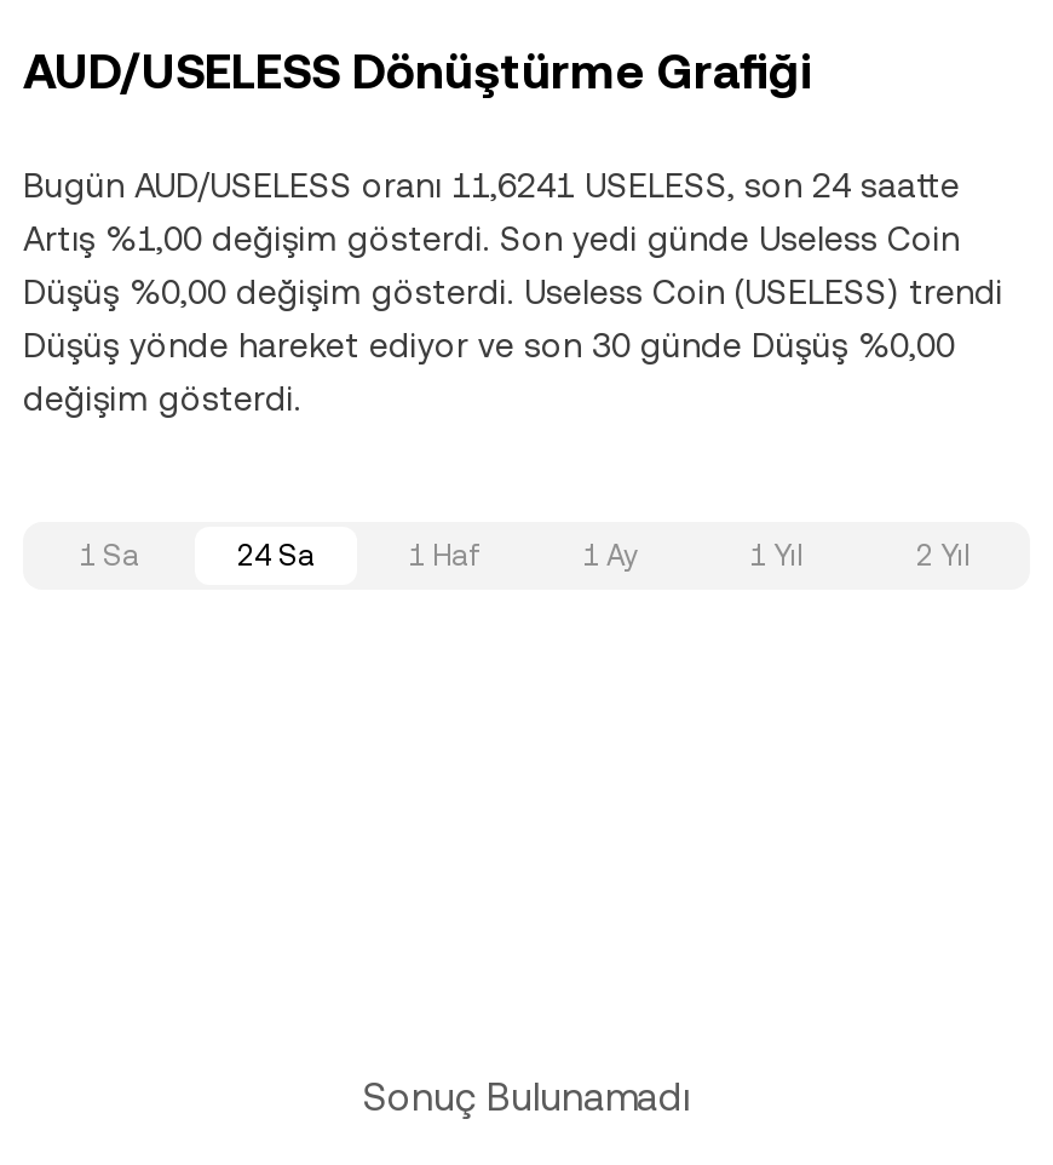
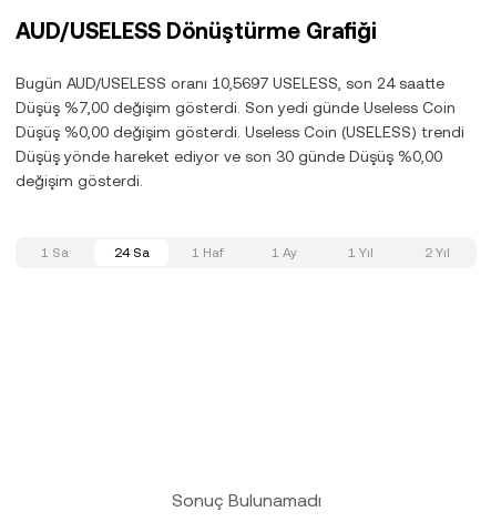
[23,166,960,205] Bugün AUD/USELESS oranı 11,6241 USELESS, son 24 saatte -> [16,74,444,92] Bugün AUD/USELESS oranı 10,5697 USELESS, son 24 saatte
[23,219,960,258] Artış %1,00 değişim gösterdi. Son yedi günde Useless Coin -> [16,99,456,116] Düşüş %7,00 değişim gösterdi. Son yedi günde Useless Coin

